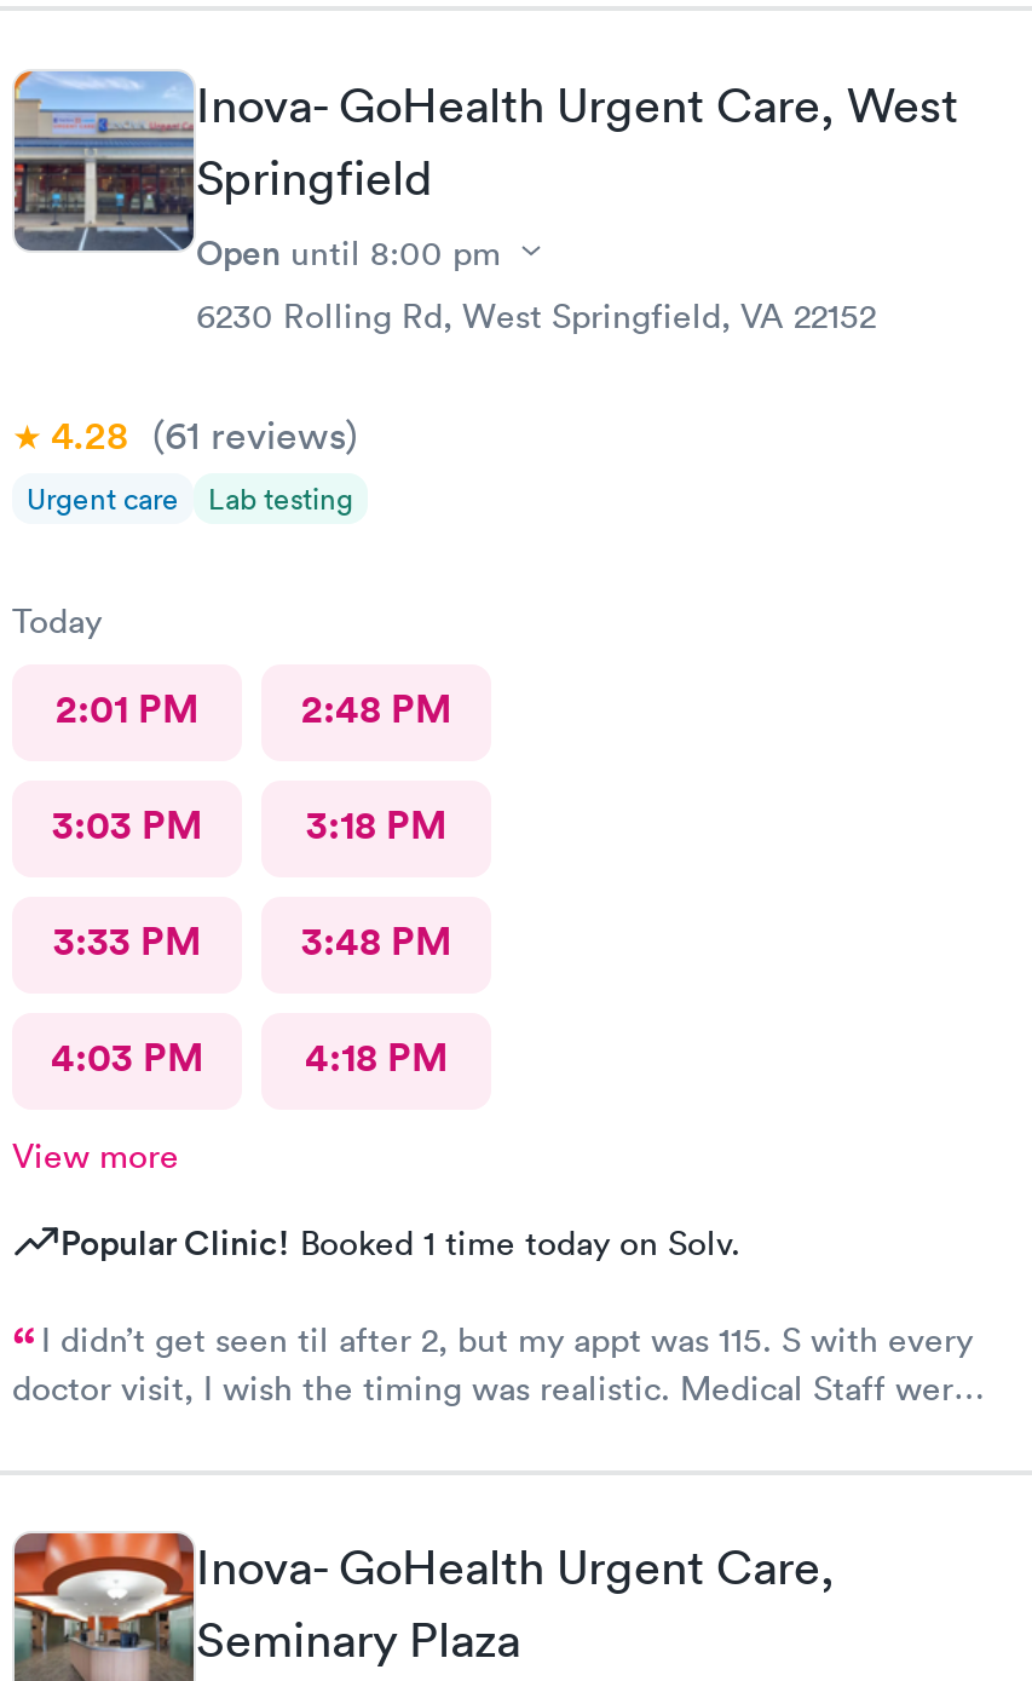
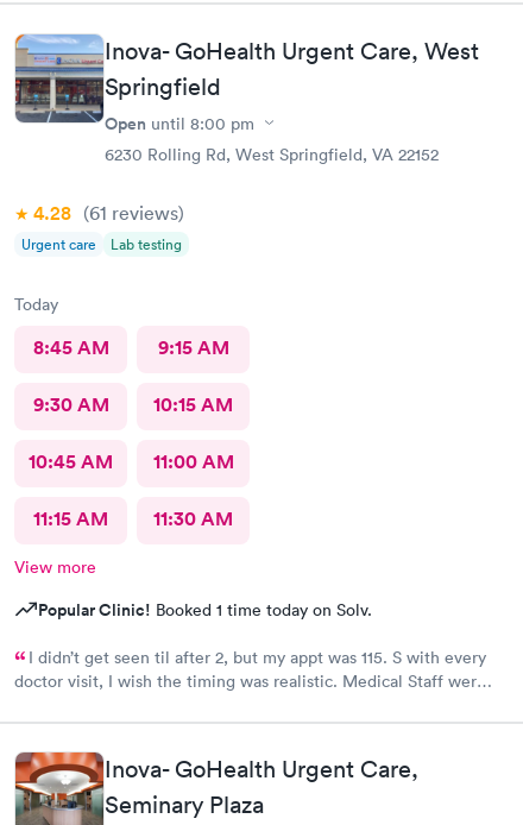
[56,683,451,733] 2:01 PM | 2:48 PM -> [33,335,229,360] 8:45 AM | 9:15 AM
[52,799,446,850] 3:03 PM | 3:18 PM -> [33,392,233,417] 9:30 AM | 10:15 AM
[53,915,451,966] 3:33 PM | 3:48 PM -> [29,449,234,474] 10:45 AM | 11:00 AM
[51,1031,448,1082] 4:03 PM | 4:18 PM -> [33,506,233,531] 11:15 AM | 11:30 AM

